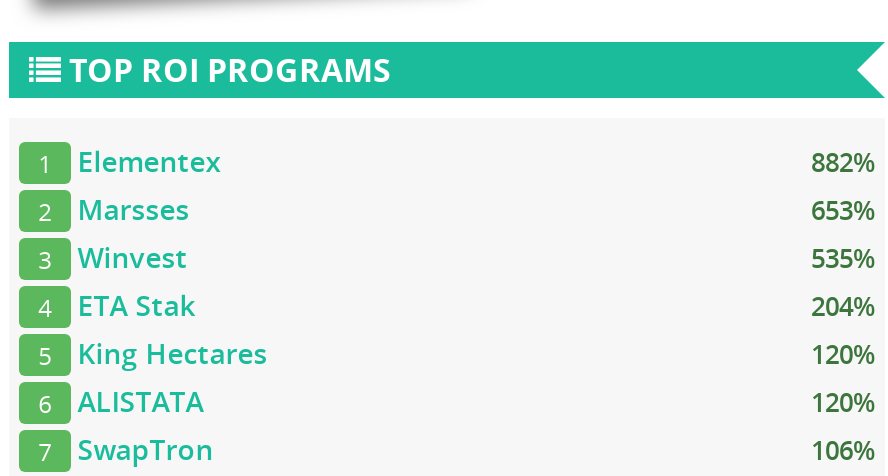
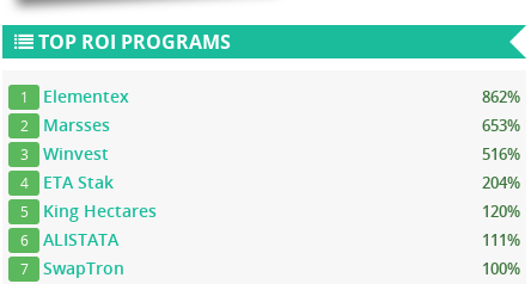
[811,144,875,180] 882% -> [482,86,520,107] 862%
[811,240,875,276] 535% -> [482,143,520,165] 516%
[811,384,875,420] 120% -> [482,229,520,251] 111%
[811,432,875,468] 106% -> [482,258,520,279] 100%

